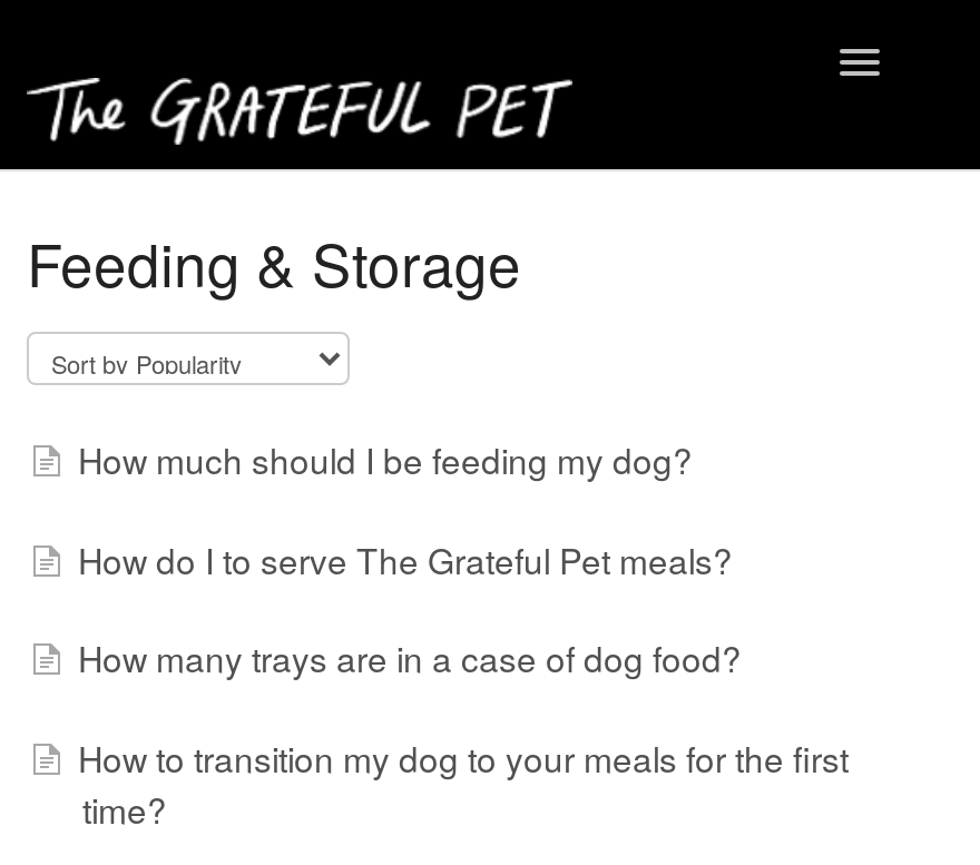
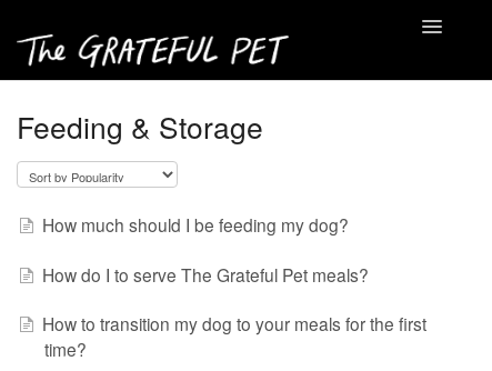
[78,633,742,682] How many trays are in a case of dog food? -> none

